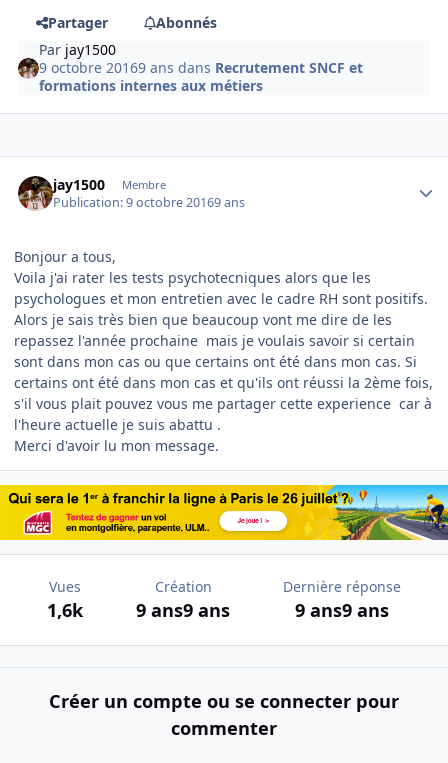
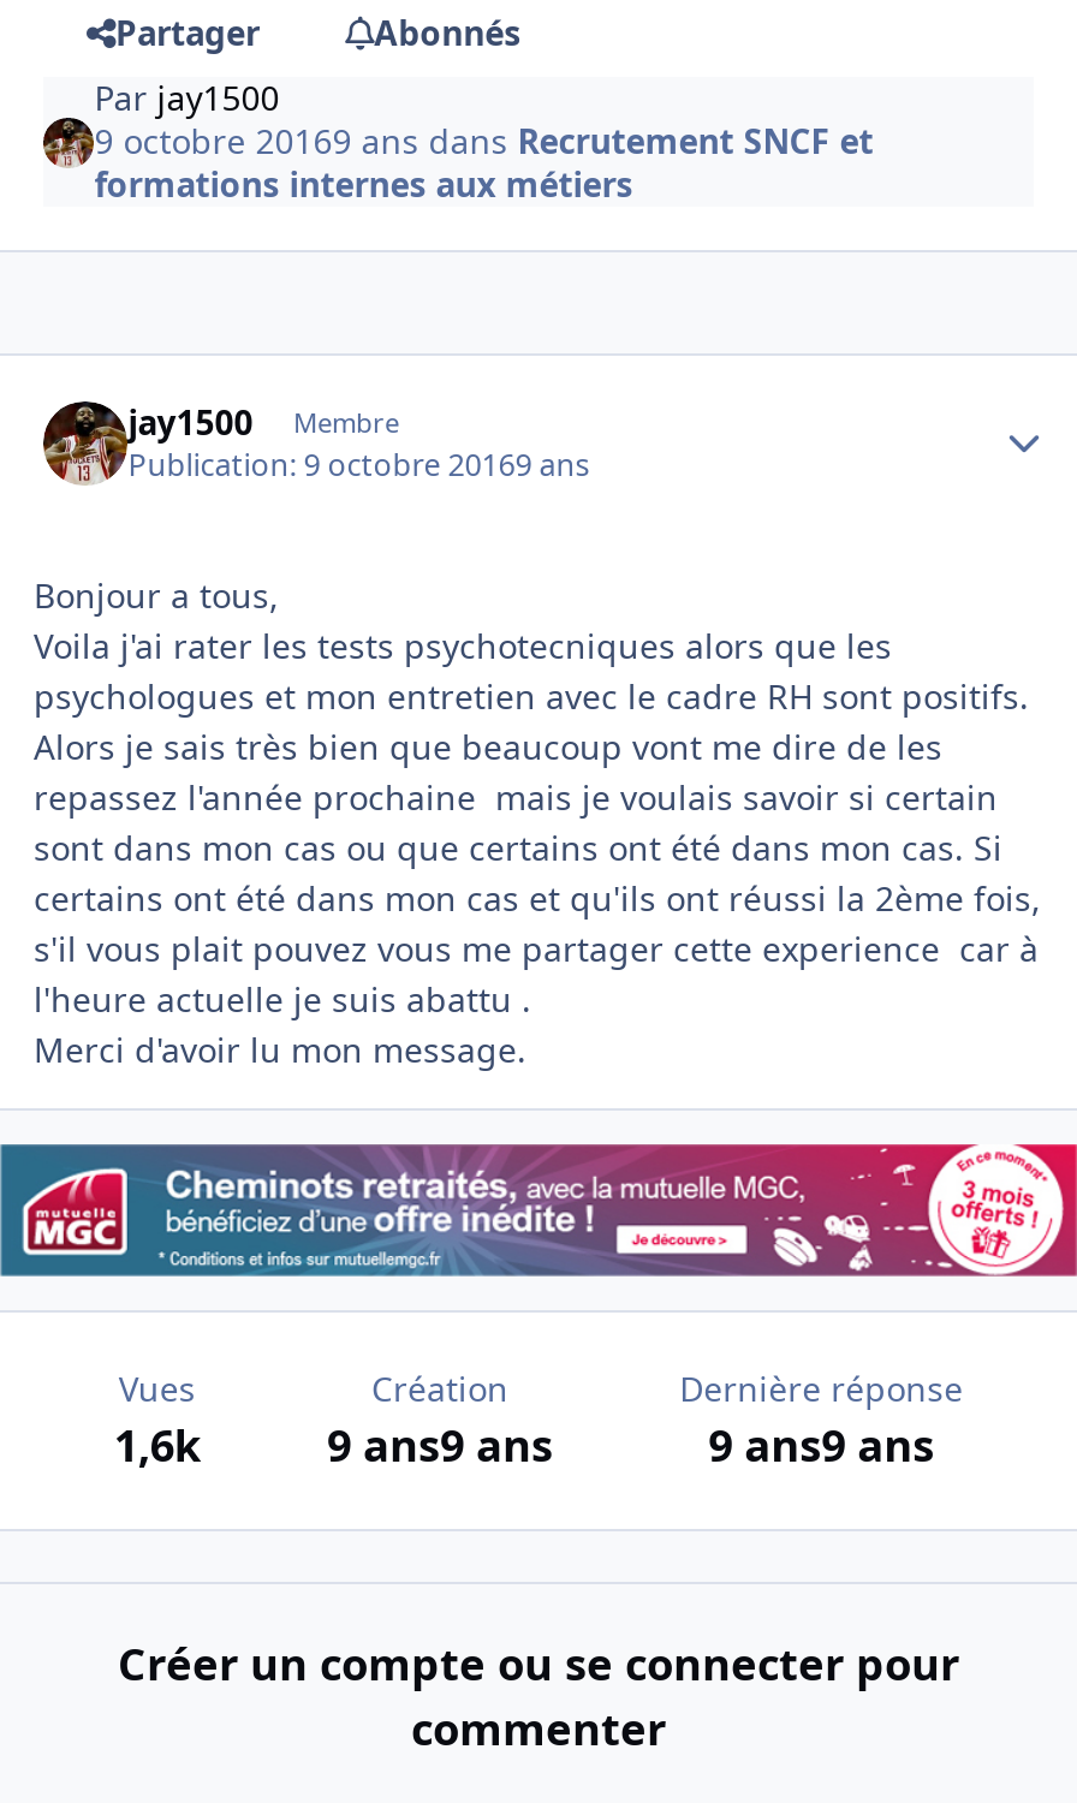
[3,484,445,541] [image] -> [7,1142,1070,1279] [image]

